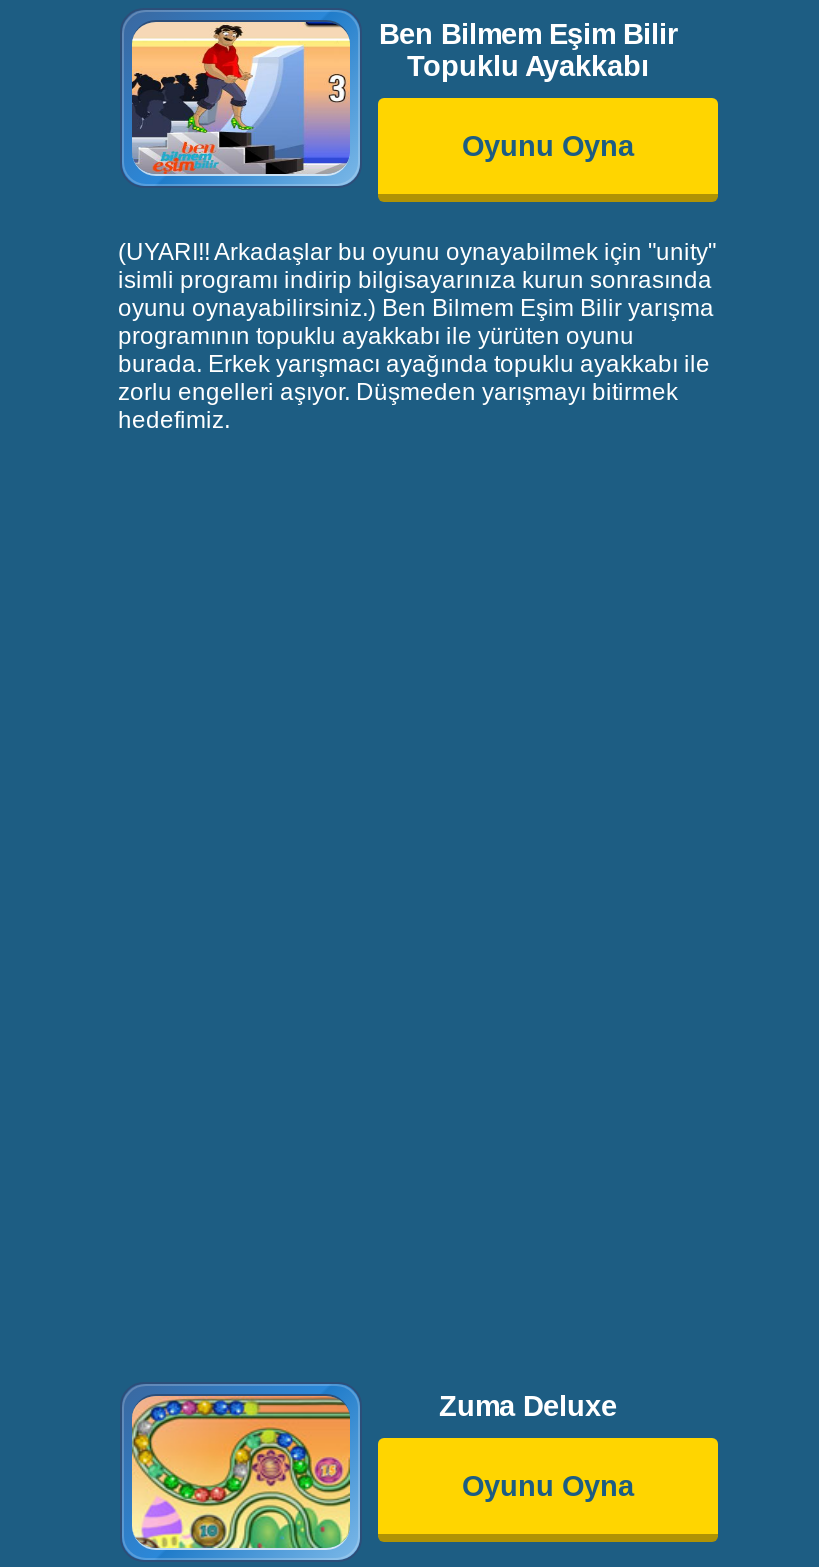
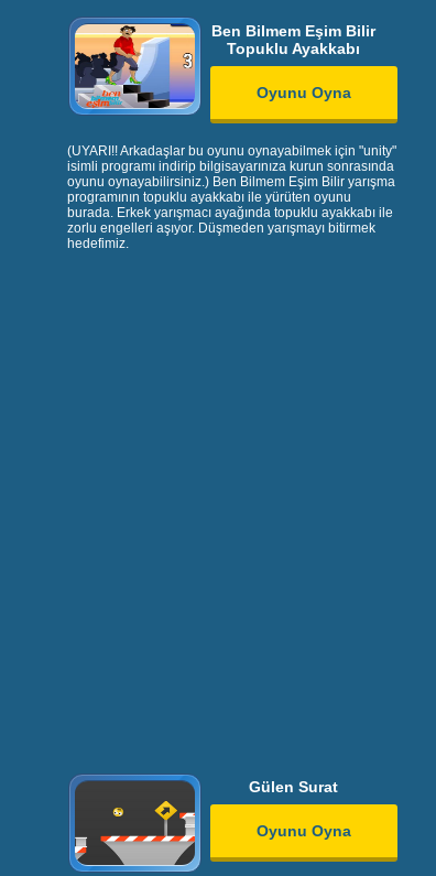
[130,1394,352,1550] [image] -> [74,780,196,866] [image]
[439,1391,617,1423] Zuma Deluxe -> [248,778,337,796] Gülen Surat

